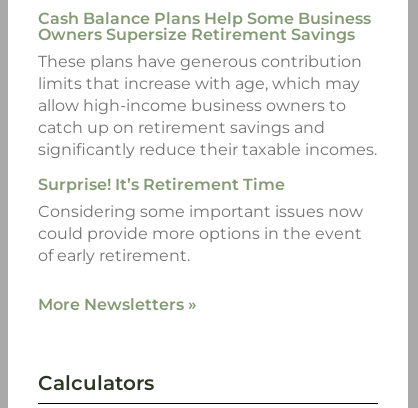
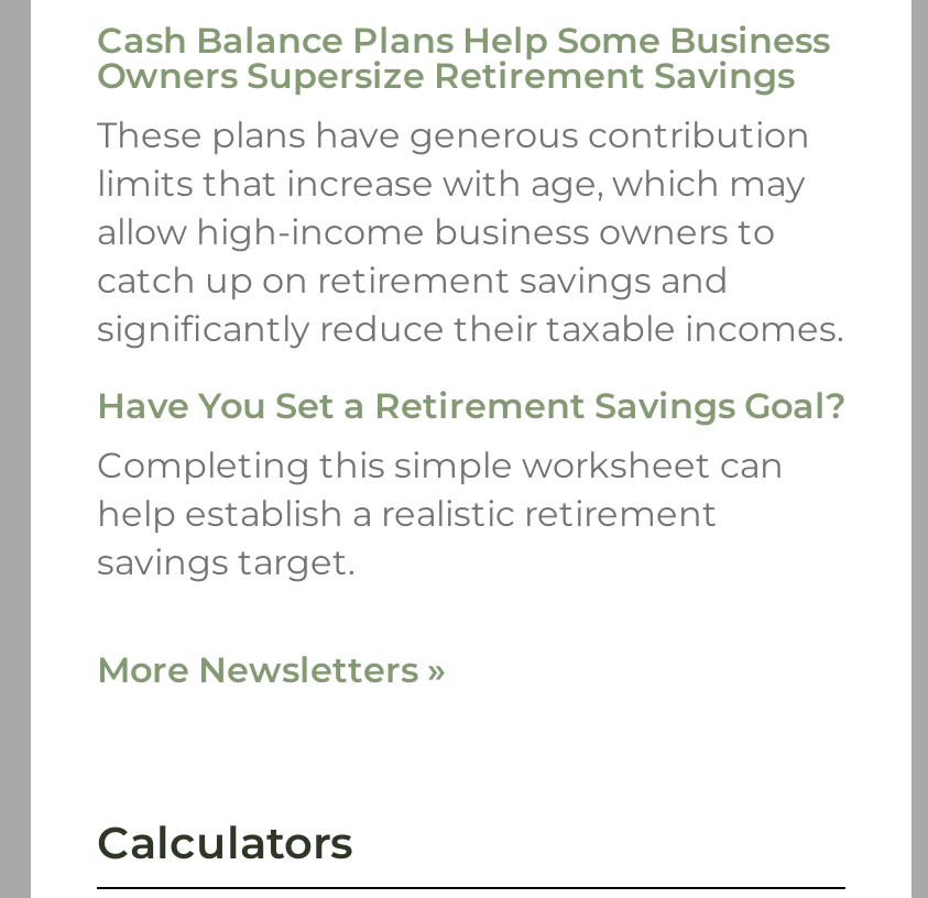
[38,175,363,265] Surprise! It’s Retirement Time | Considering some important issues now | could provide more options in the event | of early retirement. -> [97,384,845,582] Have You Set a Retirement Savings Goal? | Completing this simple worksheet can | help establish a realistic retirement | savings target.

